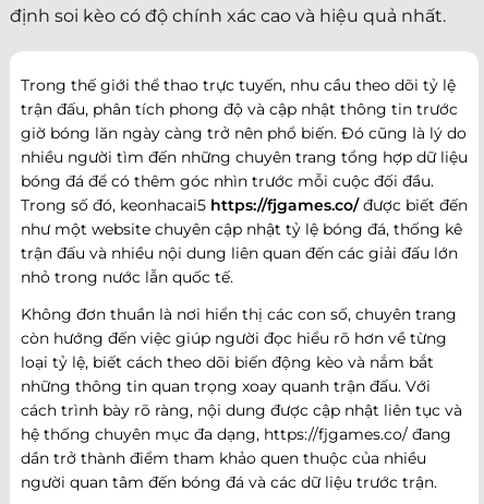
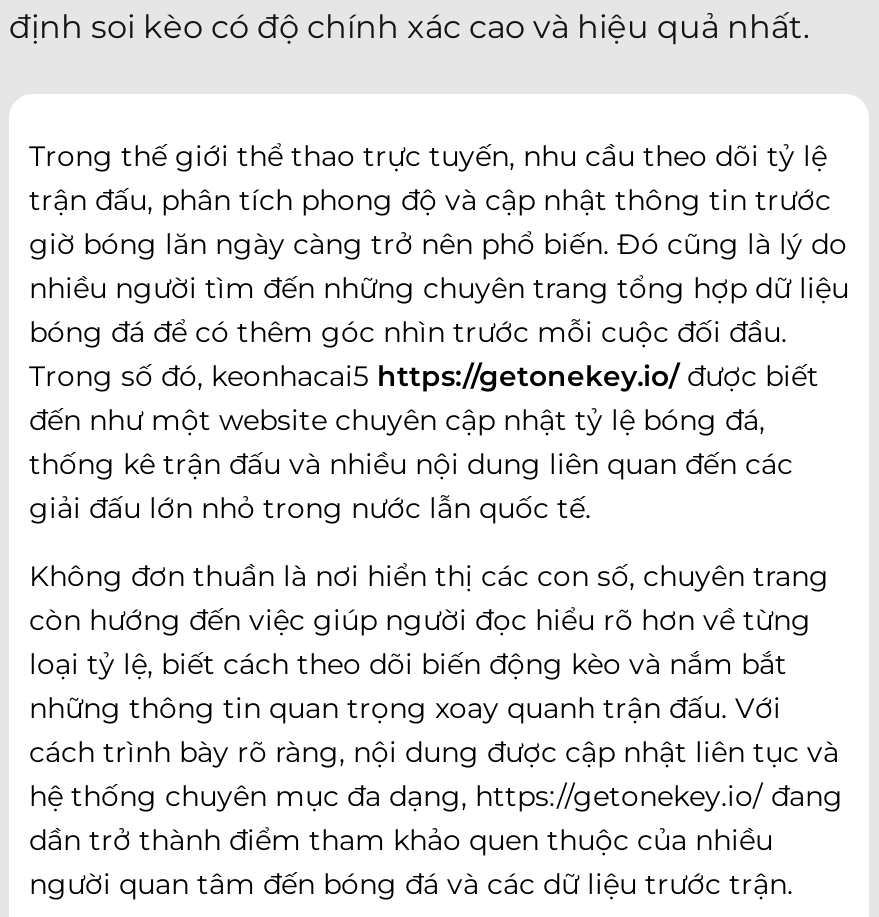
[21,196,468,287] Trong số đó, keonhacai5 https://fjgames.co/ được biết đến | như một website chuyên cập nhật tỷ lệ bóng đá, thống kê | trận đấu và nhiều nội dung liên quan đến các giải đấu lớn | nhỏ trong nước lẫn quốc tế. -> [29,359,819,527] Trong số đó, keonhacai5 https://getonekey.io/ được biết | đến như một website chuyên cập nhật tỷ lệ bóng đá, | thống kê trận đấu và nhiều nội dung liên quan đến các | giải đấu lớn nhỏ trong nước lẫn quốc tế.
[21,425,451,444] hệ thống chuyên mục đa dạng, https://fjgames.co/ đang -> [29,779,843,815] hệ thống chuyên mục đa dạng, https://getonekey.io/ đang

